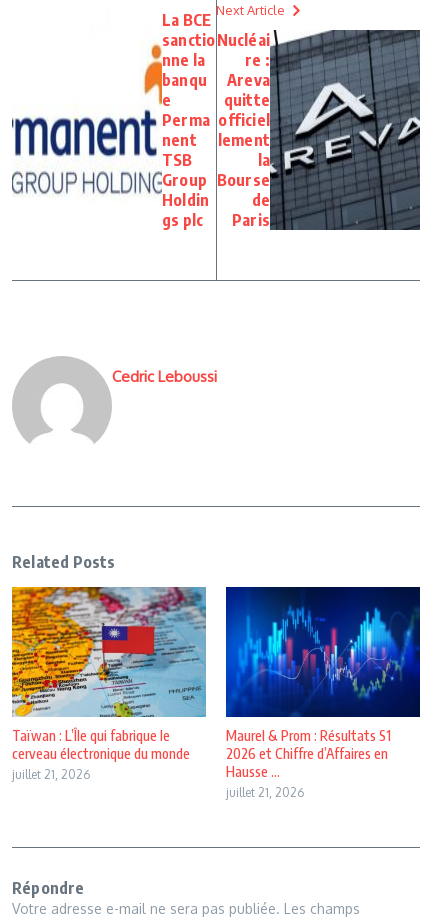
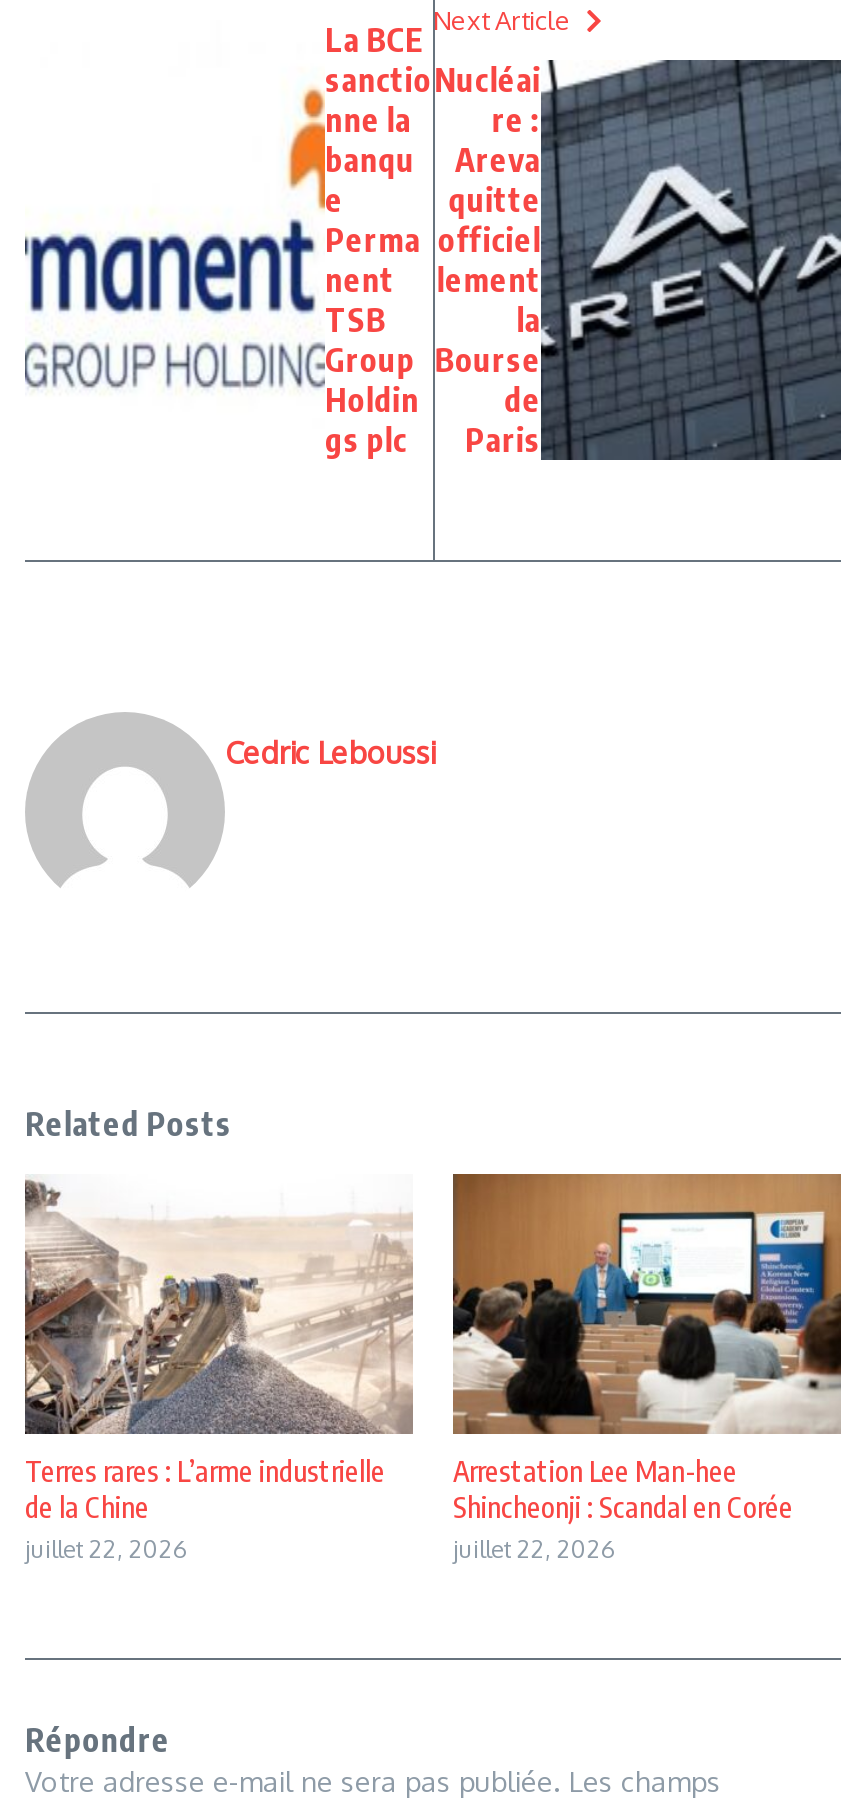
[11,586,207,782] [image] | Taïwan : L’Île qui fabrique le | cerveau électronique du monde | juillet 21, 2026 -> [23,1174,413,1563] [image] | Terres rares : L’arme industrielle | de la Chine | juillet 22, 2026
[225,586,421,800] [image] | Maurel & Prom : Résultats S1 | 2026 et Chiffre d’Affaires en | Hausse ... | juillet 21, 2026 -> [451,1172,843,1563] [image] | Arrestation Lee Man-hee | Shincheonji : Scandal en Corée | juillet 22, 2026

